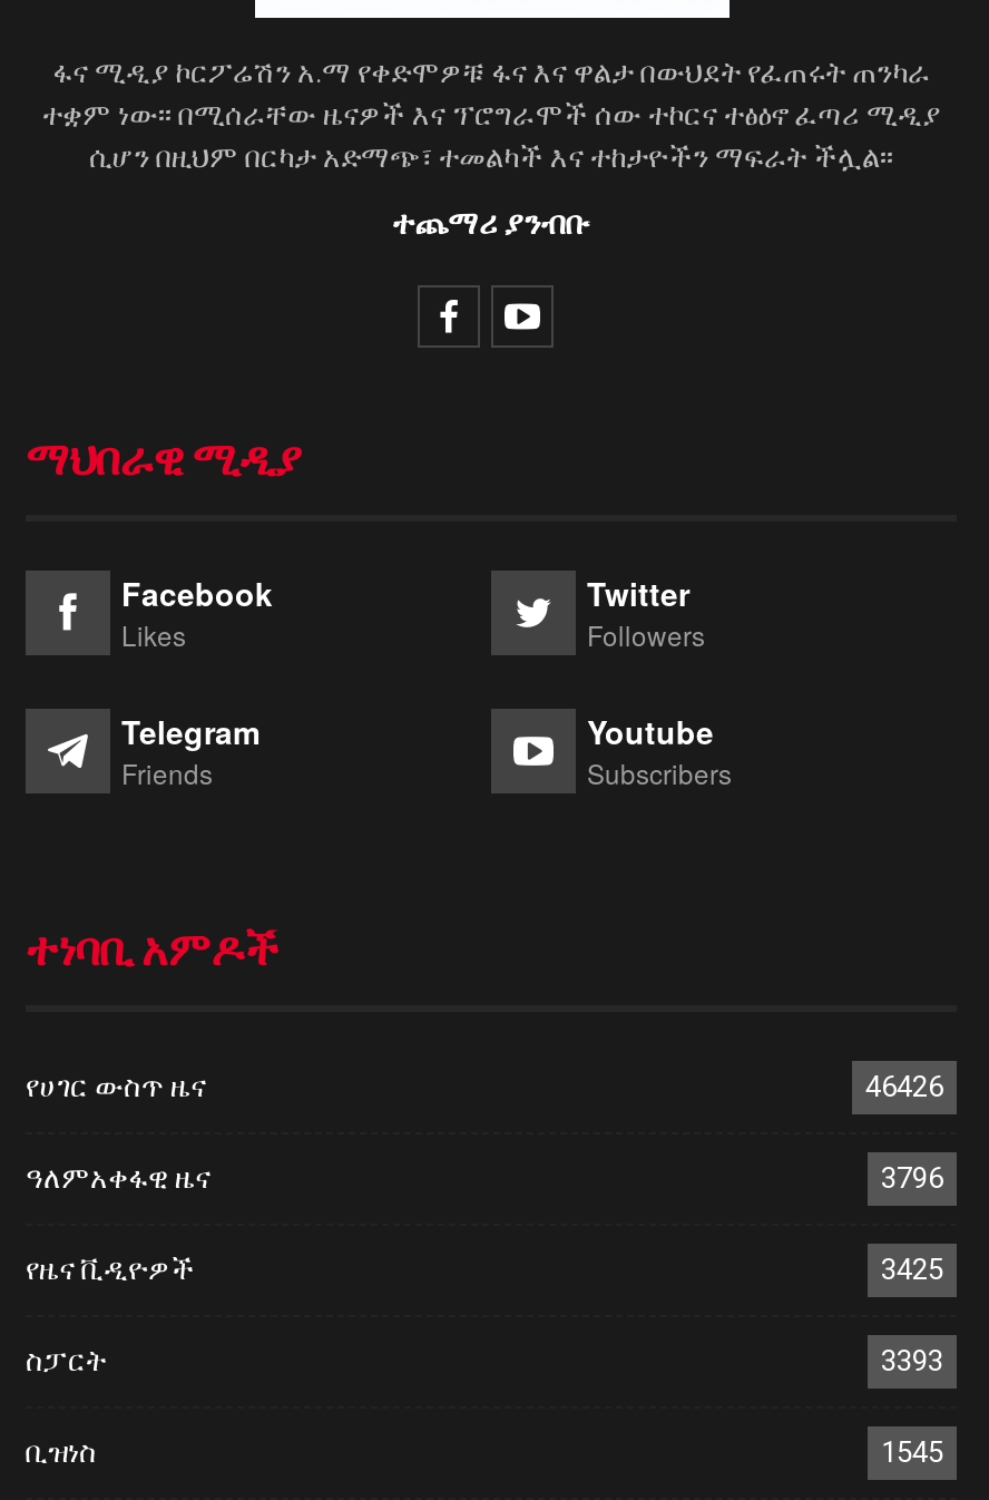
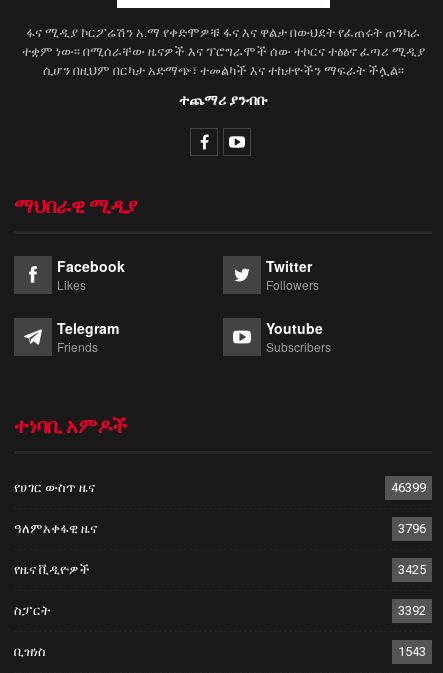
[865,1069,943,1103] 46426 -> [391,480,426,495] 46399
[881,1344,943,1377] 3393 -> [398,603,426,618] 3392
[881,1435,943,1468] 1545 -> [398,644,426,659] 1543

